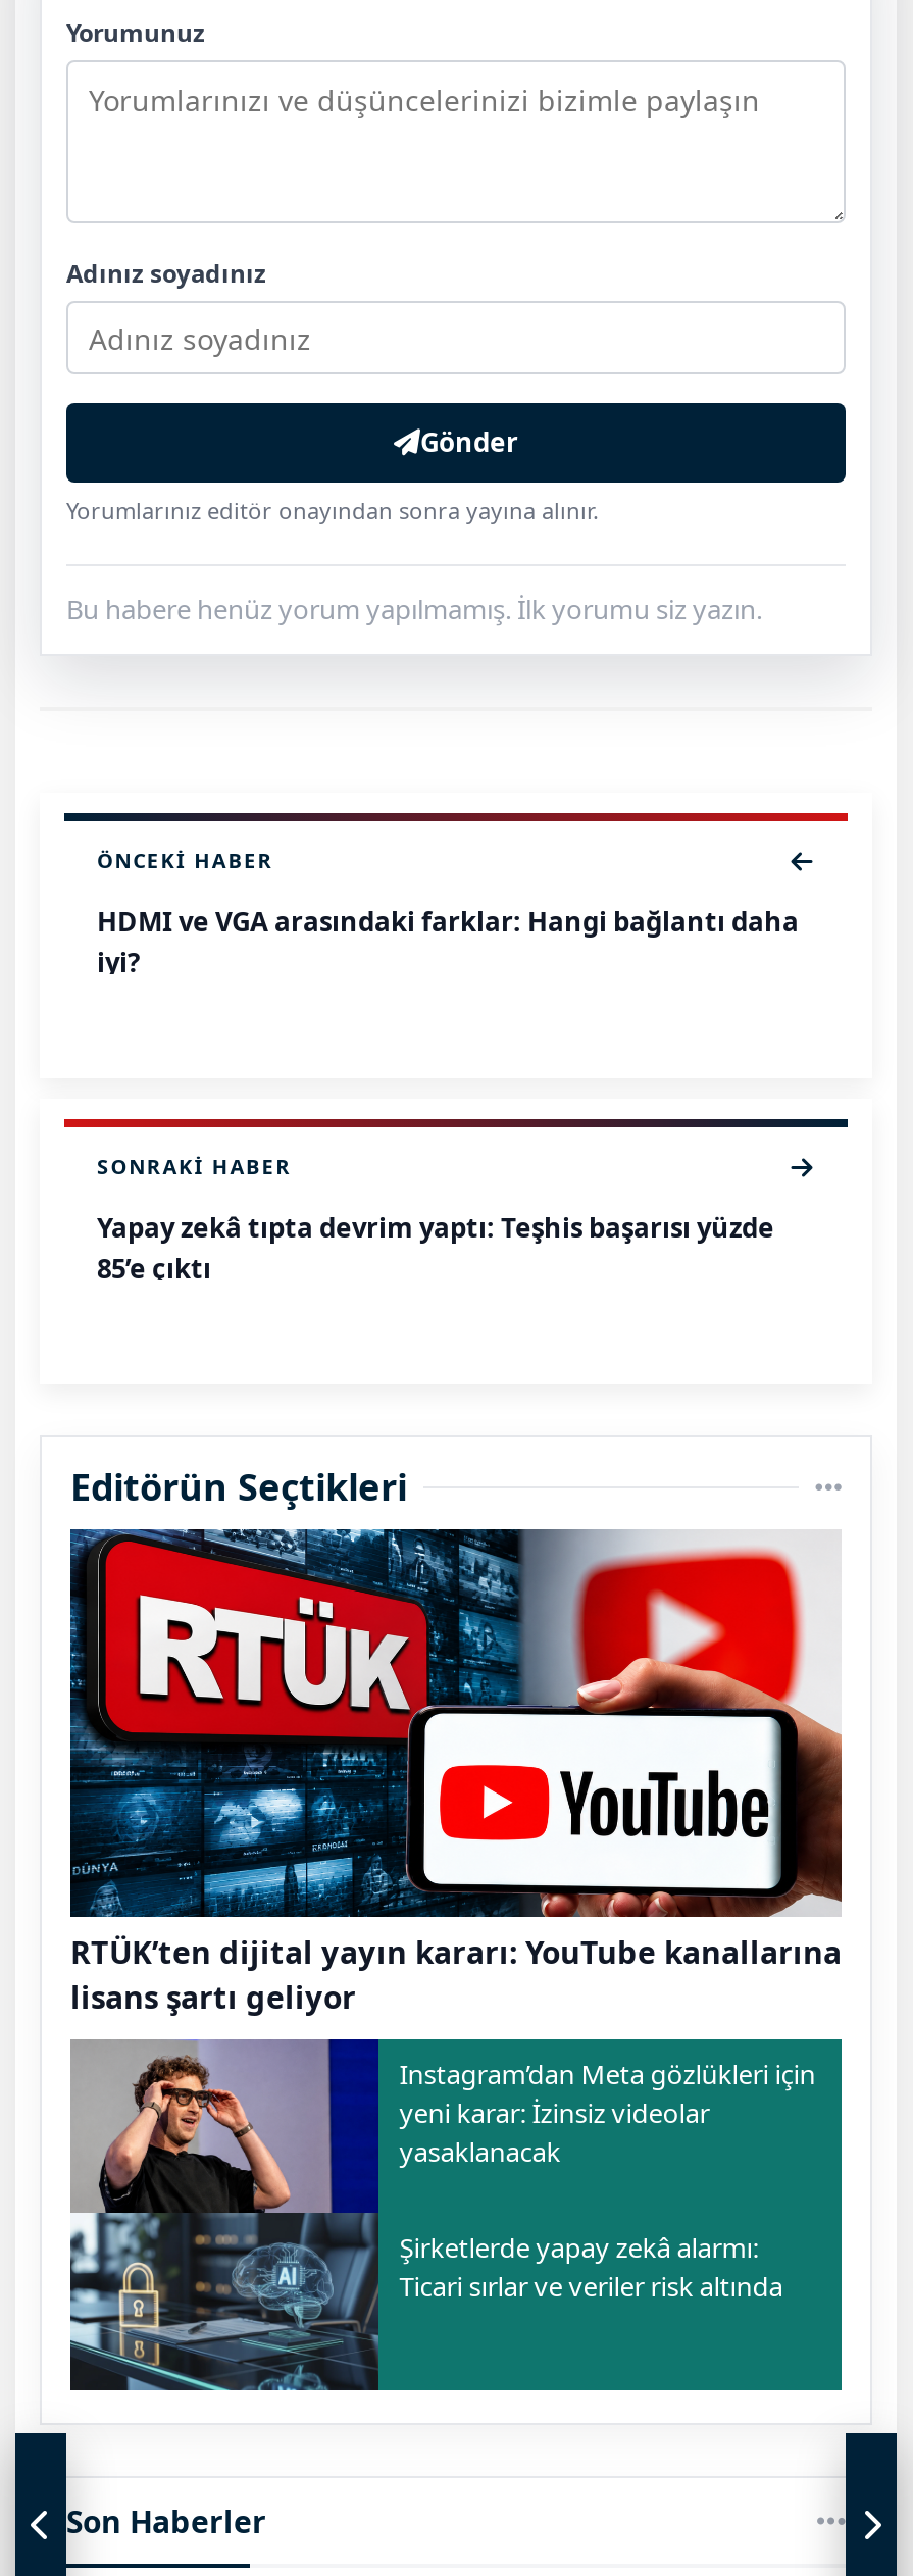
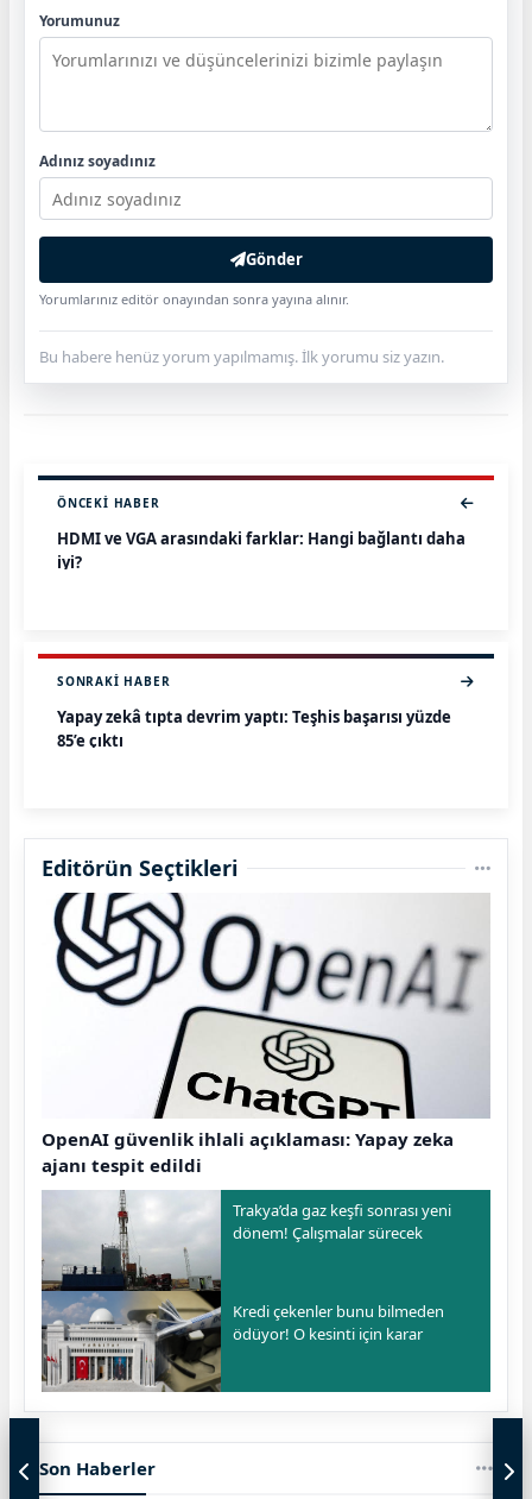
[68,1527,844,2018] [image] | RTÜK’ten dijital yayın kararı: YouTube kanallarına | lisans şartı geliyor -> [42,892,490,1177] [image] | OpenAI güvenlik ihlali açıklaması: Yapay zeka | ajanı tespit edildi
[70,2037,815,2392] [image] | Instagram’dan Meta gözlükleri için | yeni karar: İzinsiz videolar | yasaklanacak -> [40,1190,451,1393] [image] | Trakya’da gaz keşfi sonrası yeni | dönem! Çalışmalar sürecek
[399,2230,783,2305] Şirketlerde yapay zekâ alarmı: | Ticari sırlar ve veriler risk altında -> [233,1301,444,1345] Kredi çekenler bunu bilmeden | ödüyor! O kesinti için karar

